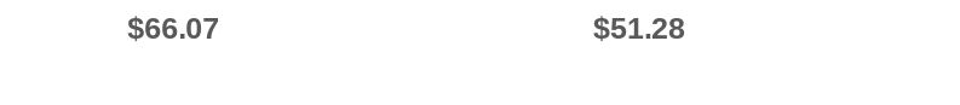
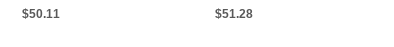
[127,12,219,45] $66.07 -> [22,7,60,21] $50.11

